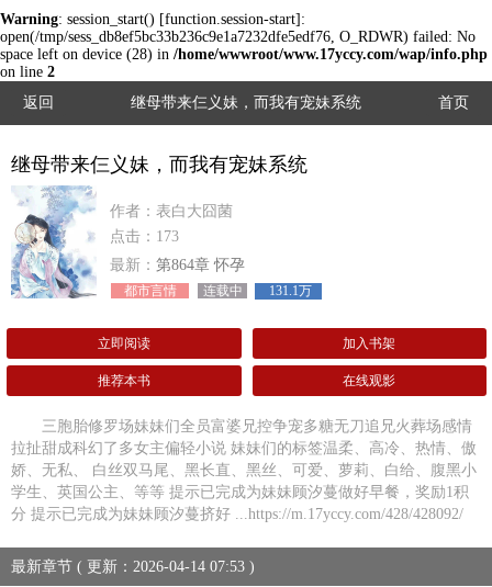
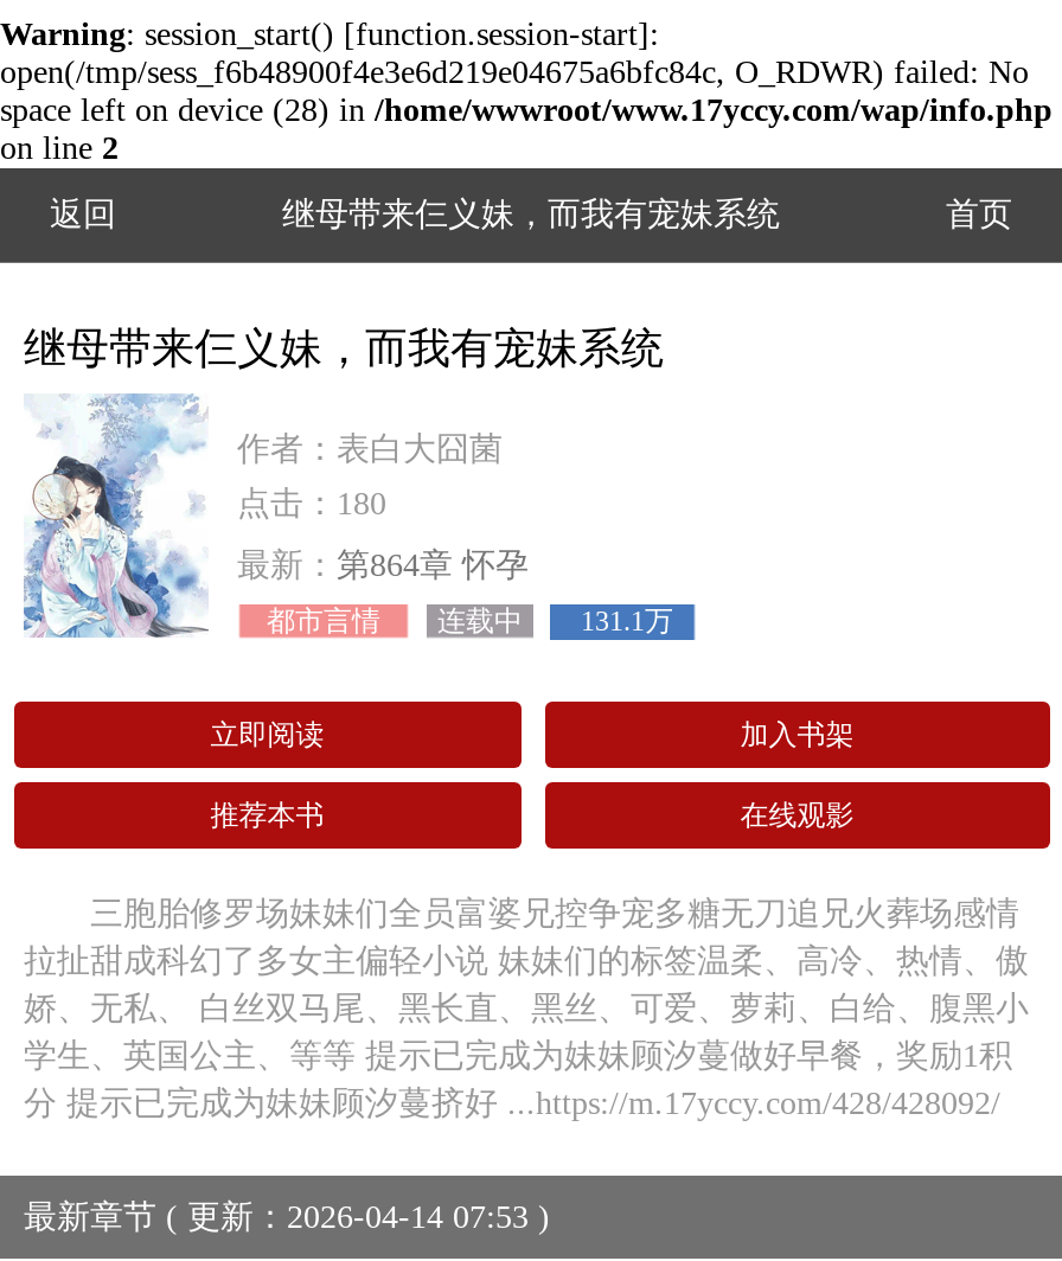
[0,29,476,45] open(/tmp/sess_db8ef5bc33b236c9e1a7232dfe5edf76, O_RDWR) failed: No -> [0,55,1029,90] open(/tmp/sess_f6b48900f4e3e6d219e04675a6bfc84c, O_RDWR) failed: No
[110,228,179,245] 点击：173 -> [237,486,386,521] 点击：180

